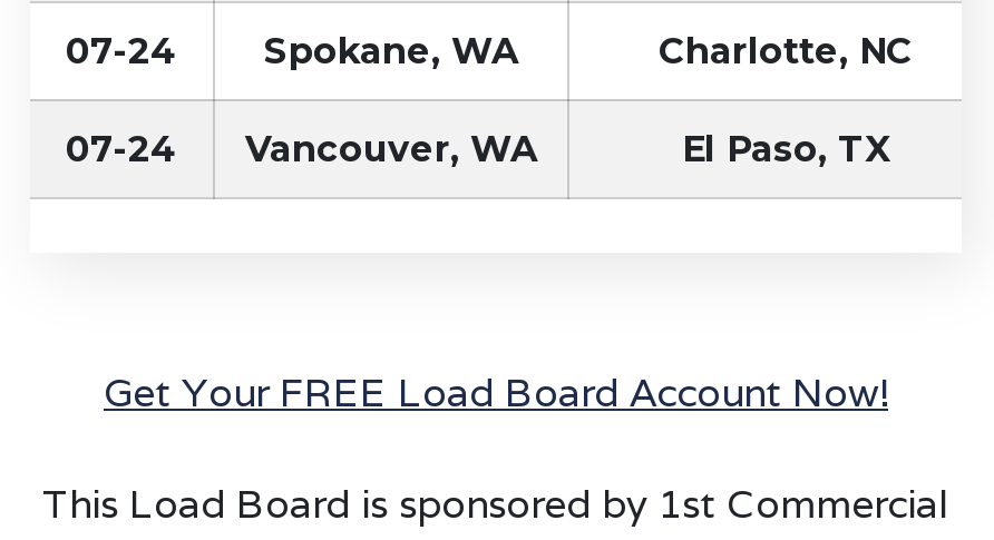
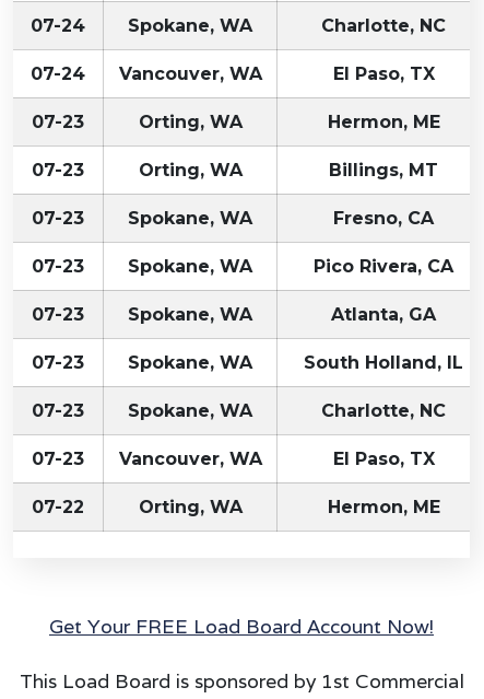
none -> [32,111,463,517] 07-23 | Orting, WA | Hermon, ME | 07-23 | Orting, WA | Billings, MT | 07-23 | Spokane, WA | Fresno, CA | 07-23 | Spokane, WA | Pico Rivera, CA | 07-23 | Spokane, WA | Atlanta, GA | 07-23 | Spokane, WA | South Holland, IL | 07-23 | Spokane, WA | Charlotte, NC | 07-23 | Vancouver, WA | El Paso, TX | 07-22 | Orting, WA | Hermon, ME

